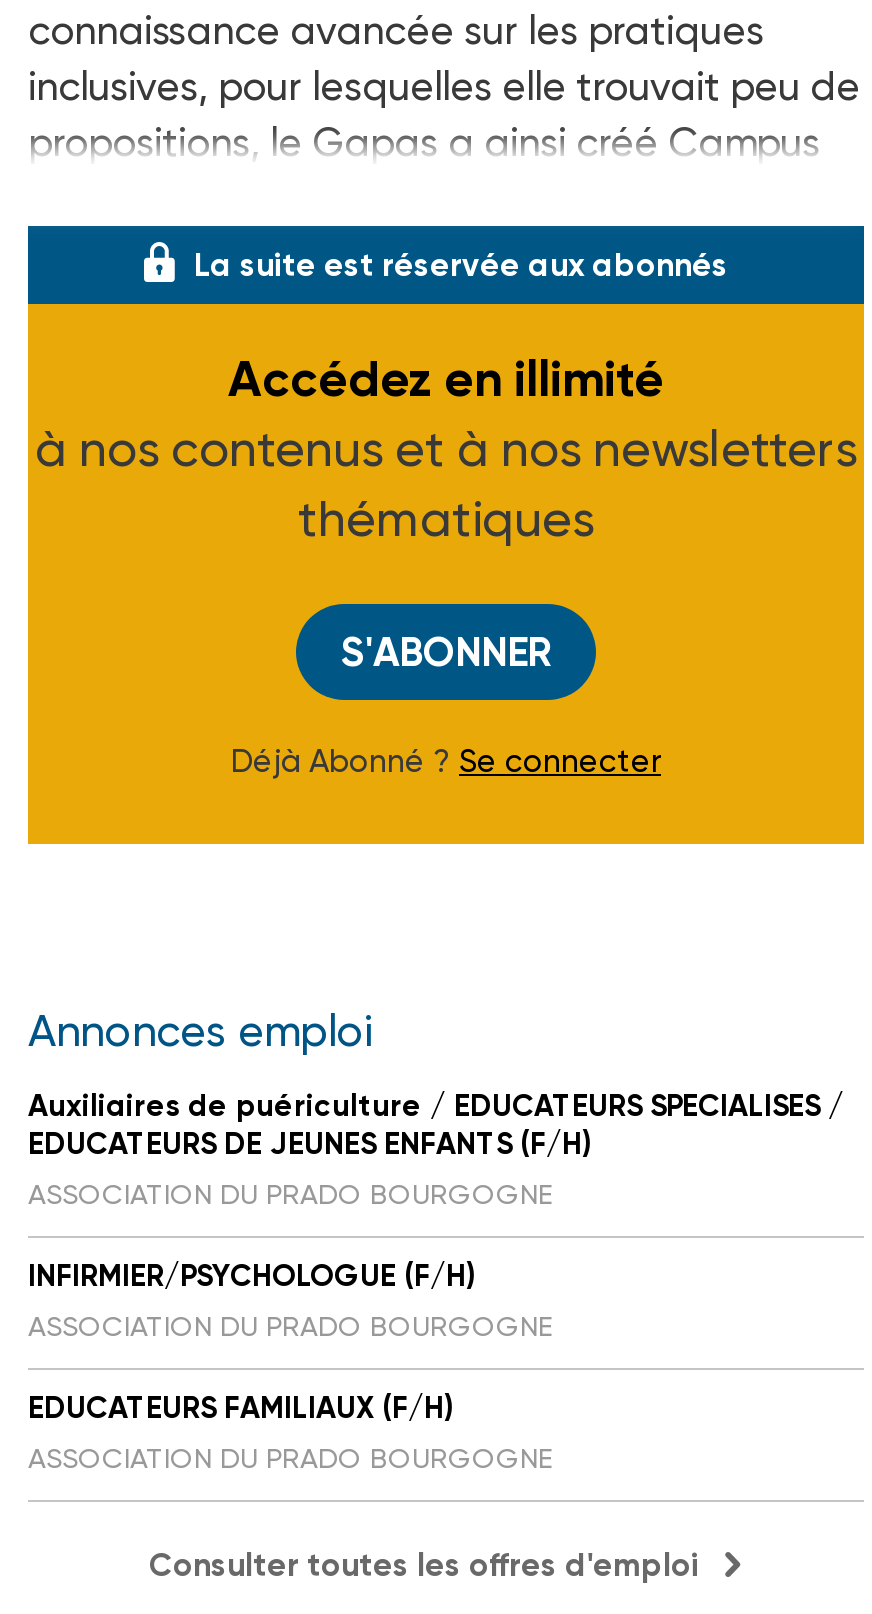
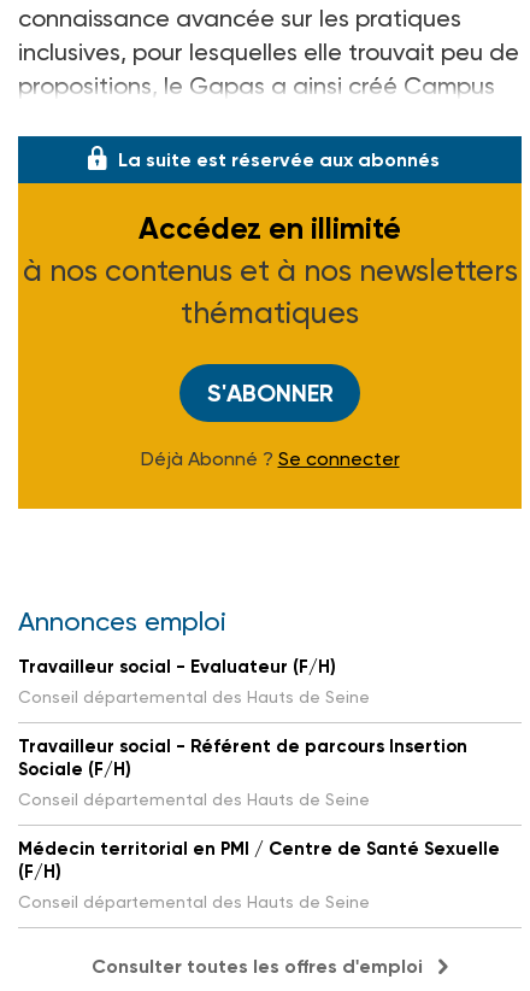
[28,1088,844,1210] Auxiliaires de puériculture / EDUCATEURS SPECIALISES / | EDUCATEURS DE JEUNES ENFANTS (F/H) | ASSOCIATION DU PRADO BOURGOGNE -> [18,656,370,706] Travailleur social - Evaluateur (F/H) | Conseil départemental des Hauts de Seine
[28,1258,552,1342] INFIRMIER/PSYCHOLOGUE (F/H) | ASSOCIATION DU PRADO BOURGOGNE -> [18,735,467,809] Travailleur social - Référent de parcours Insertion | Sociale (F/H) | Conseil départemental des Hauts de Seine
[28,1390,552,1474] EDUCATEURS FAMILIAUX (F/H) | ASSOCIATION DU PRADO BOURGOGNE -> [18,838,500,911] Médecin territorial en PMI / Centre de Santé Sexuelle | (F/H) | Conseil départemental des Hauts de Seine

